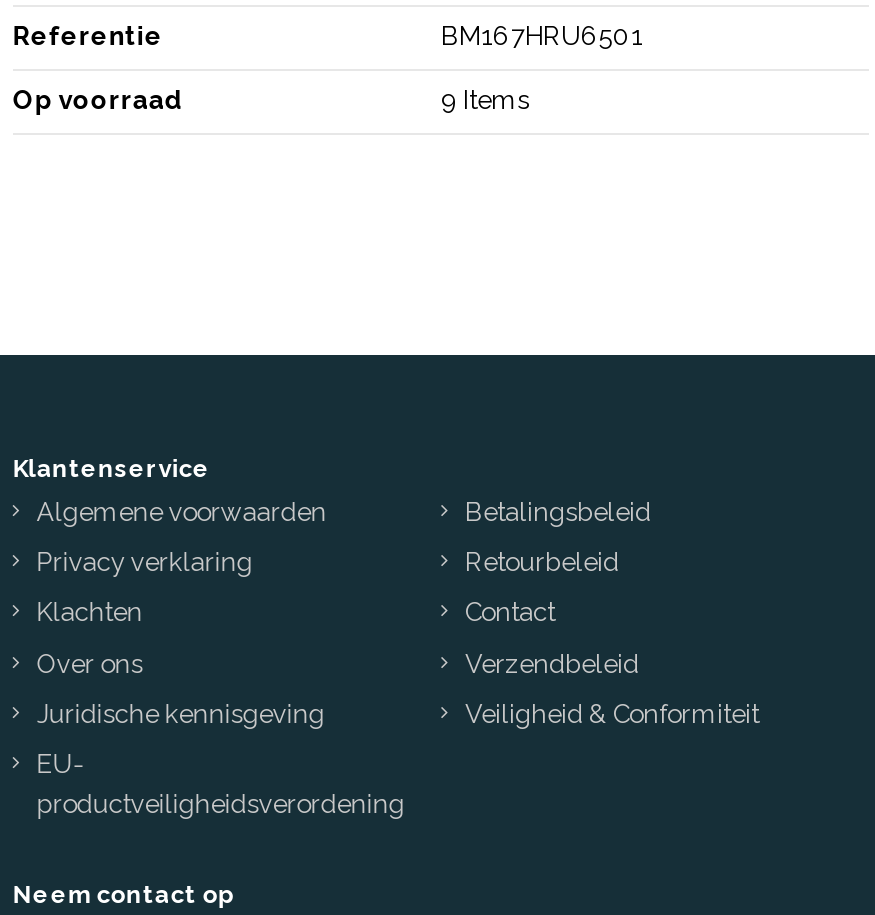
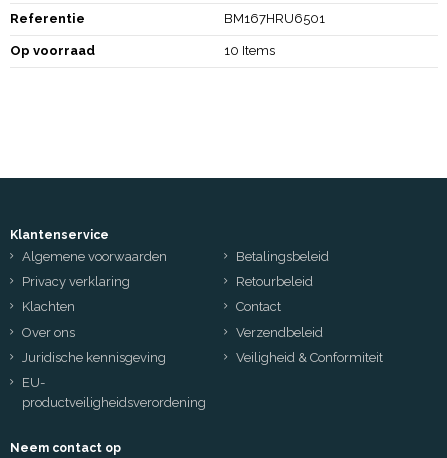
[441,86,529,116] 9 Items -> [224,43,275,58] 10 Items

